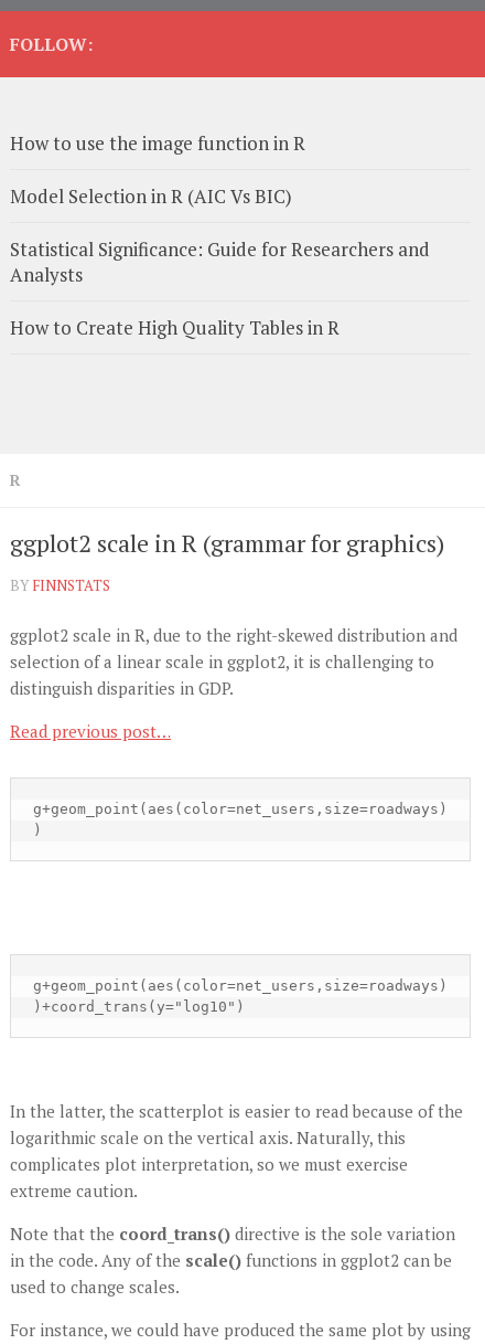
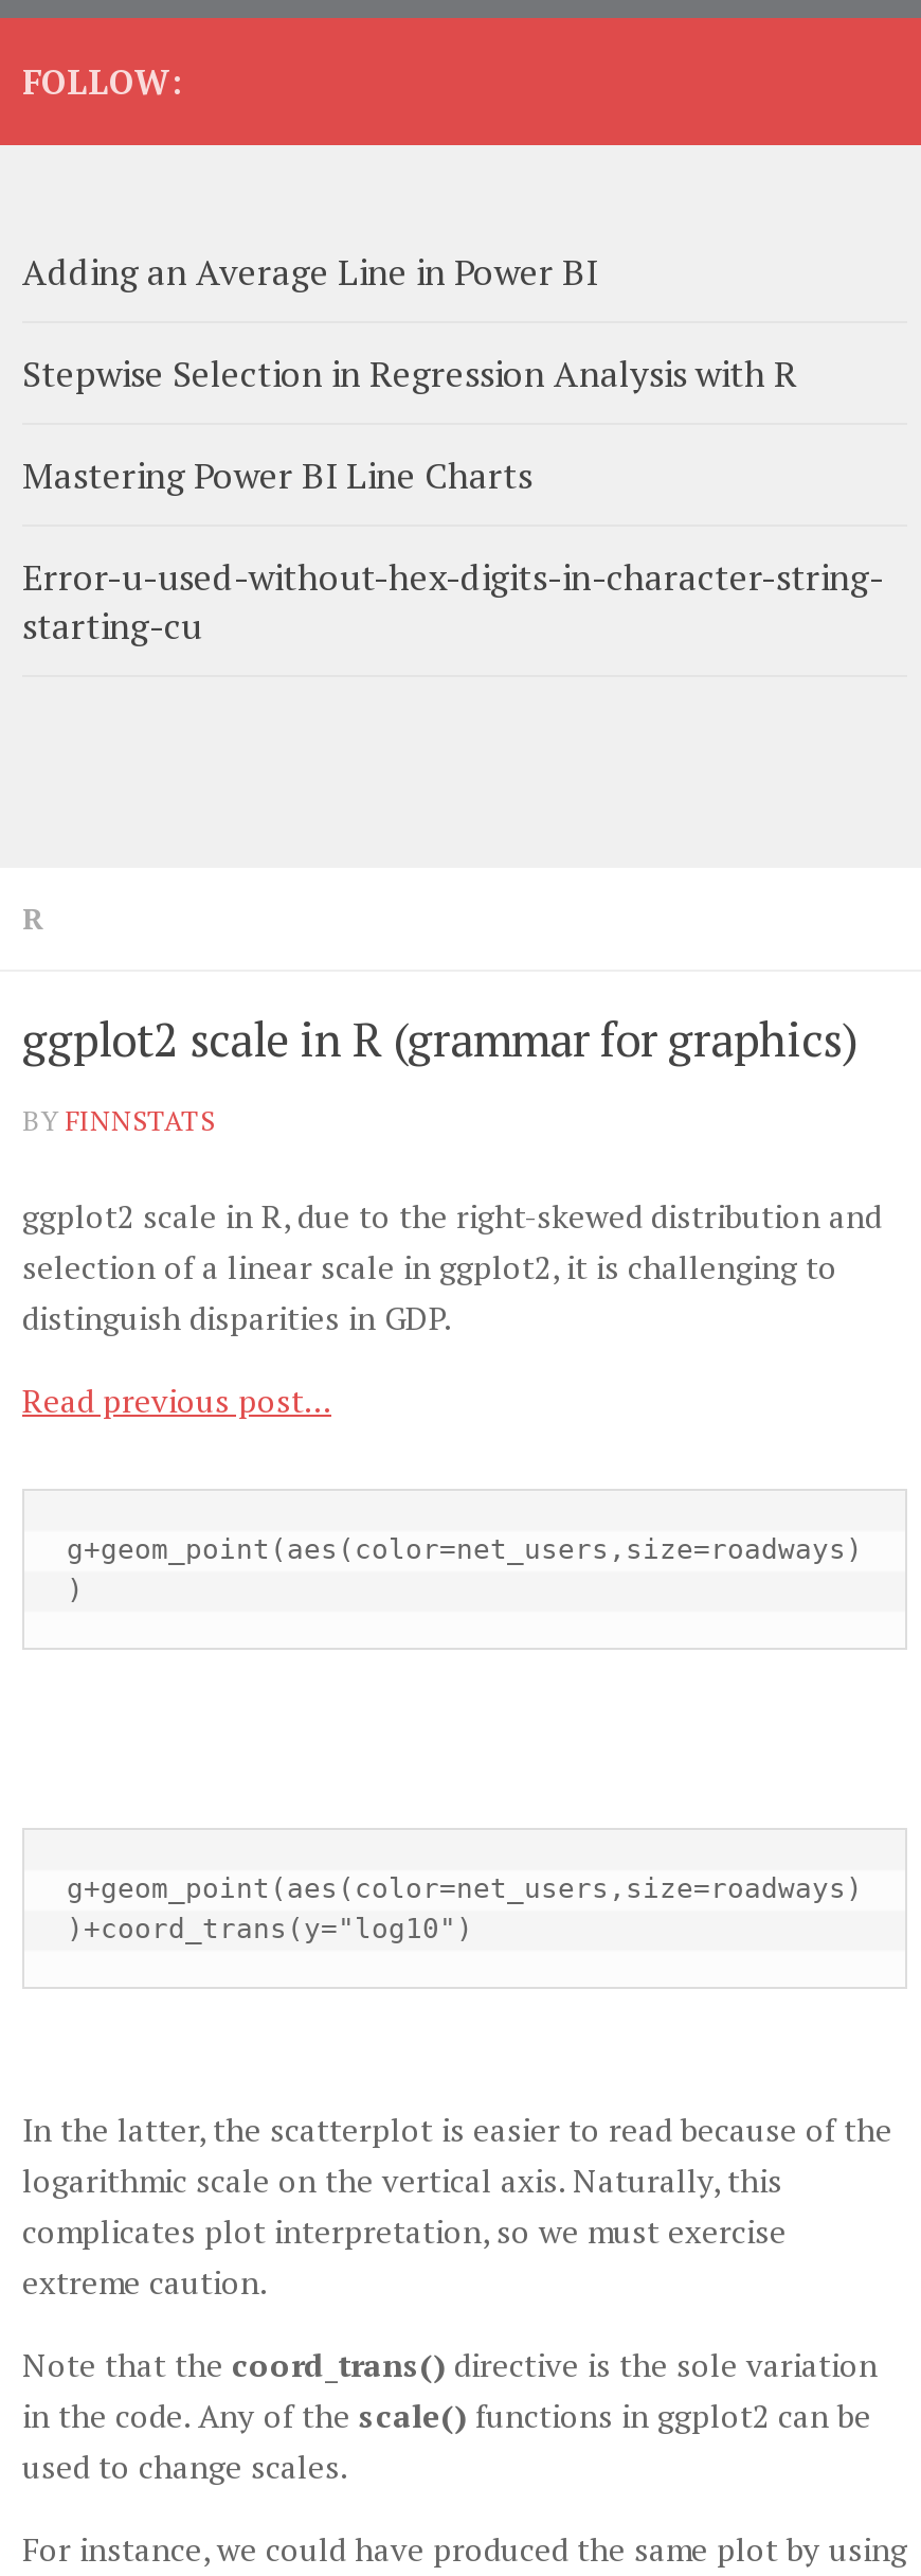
[10,130,305,156] How to use the image function in R -> [22,247,598,296] Adding an Average Line in Power BI
[10,183,292,209] Model Selection in R (AIC Vs BIC) -> [22,349,797,397] Stepwise Selection in Regression Analysis with R
[10,236,430,287] Statistical Significance: Guide for Researchers and | Analysts -> [22,450,532,499] Mastering Power BI Line Charts
[10,315,339,340] How to Create High Quality Tables in R -> [22,552,884,650] Error-u-used-without-hex-digits-in-character-string- | starting-cu

